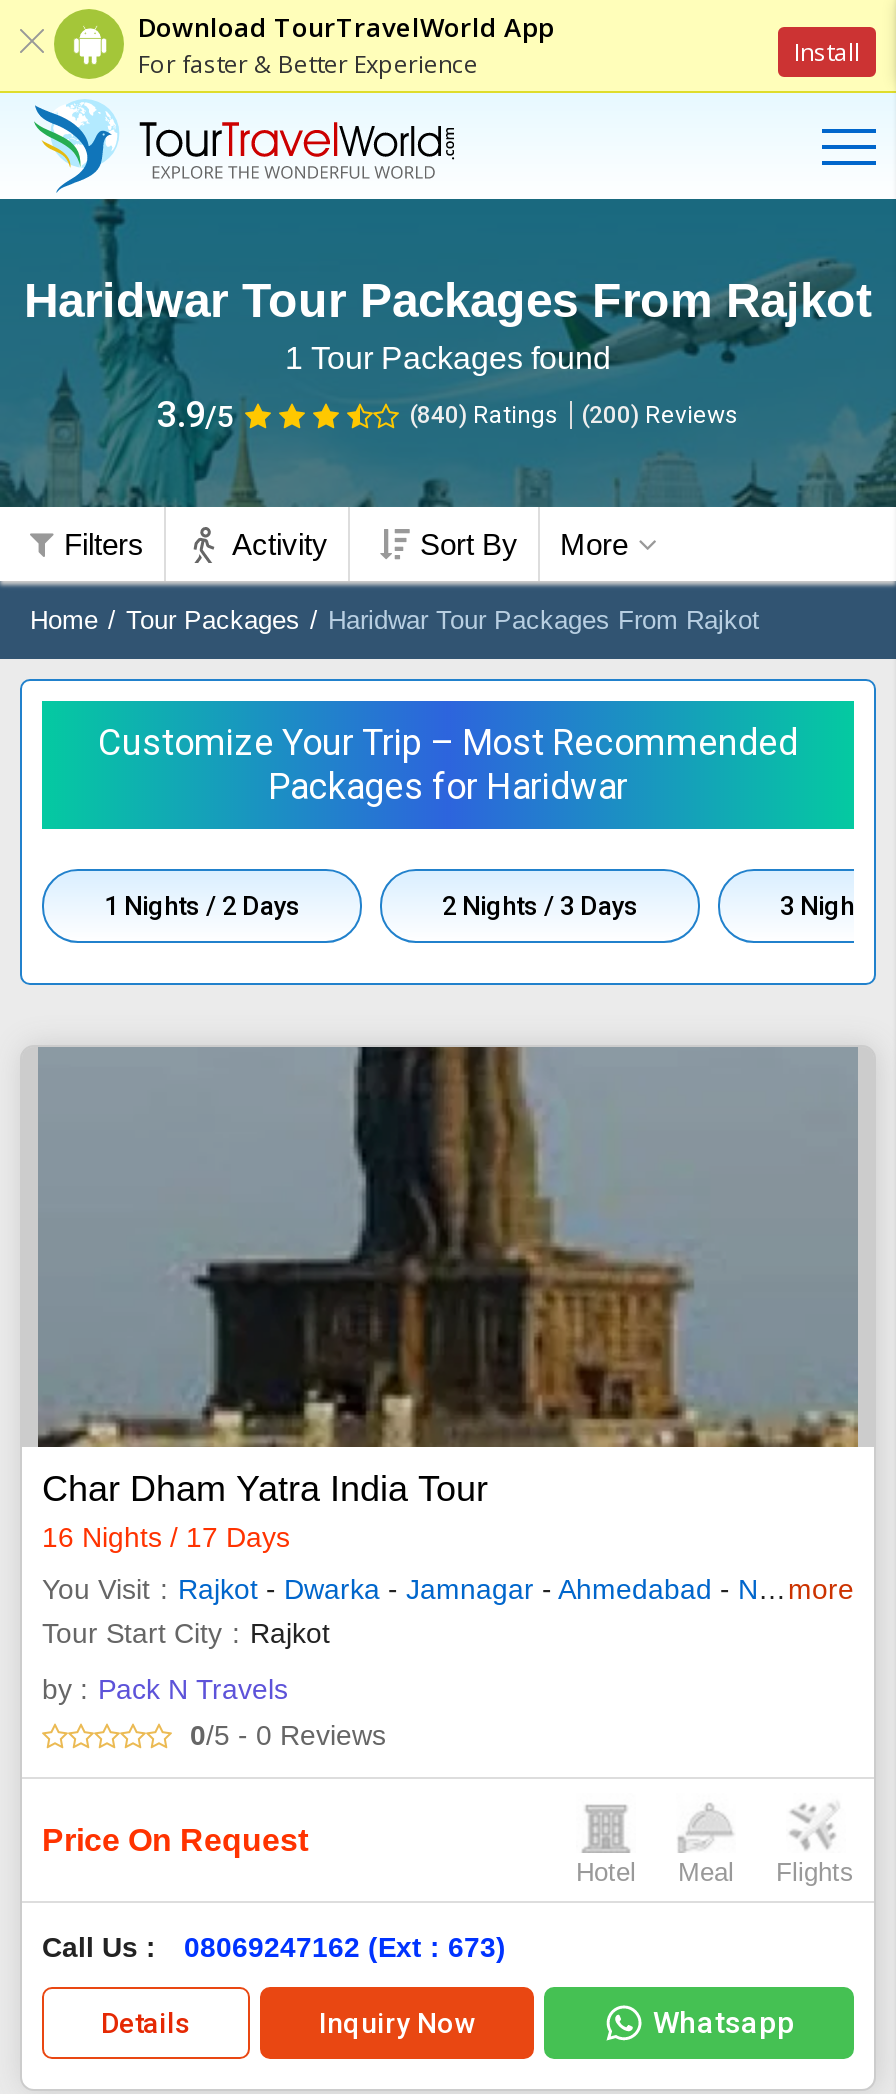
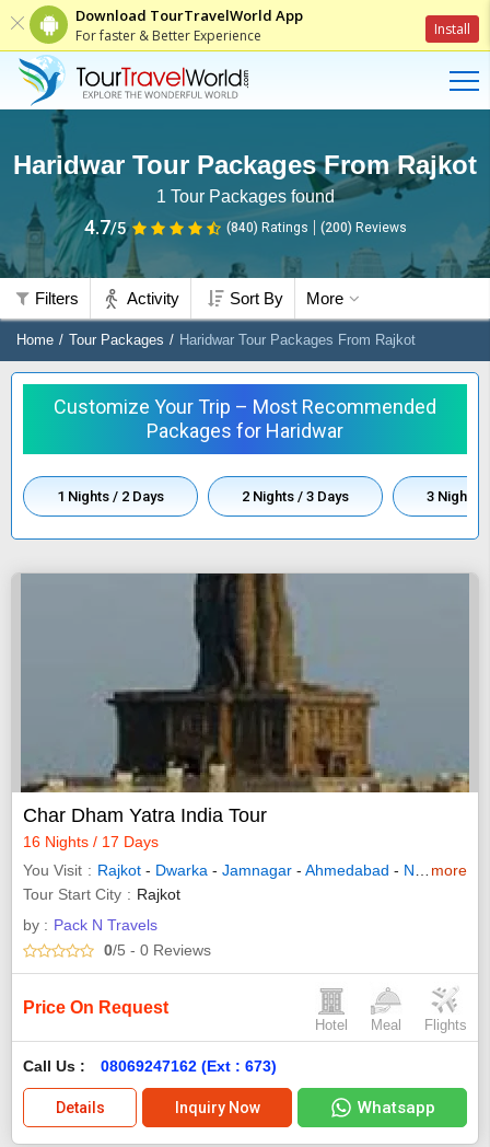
[157,392,235,434] 3.9/5 -> [84,215,126,238] 4.7/5

